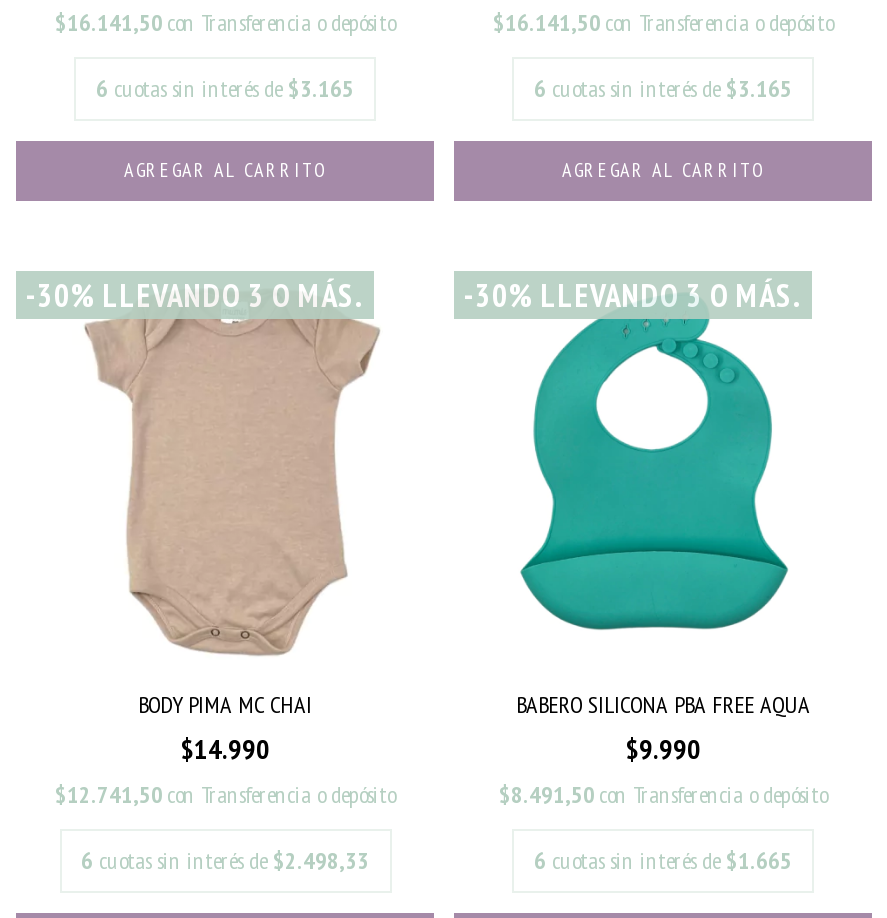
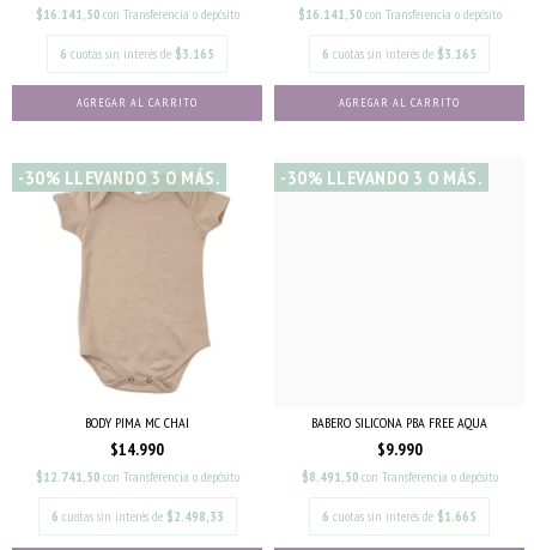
[518,320,790,632] [image] -> none

